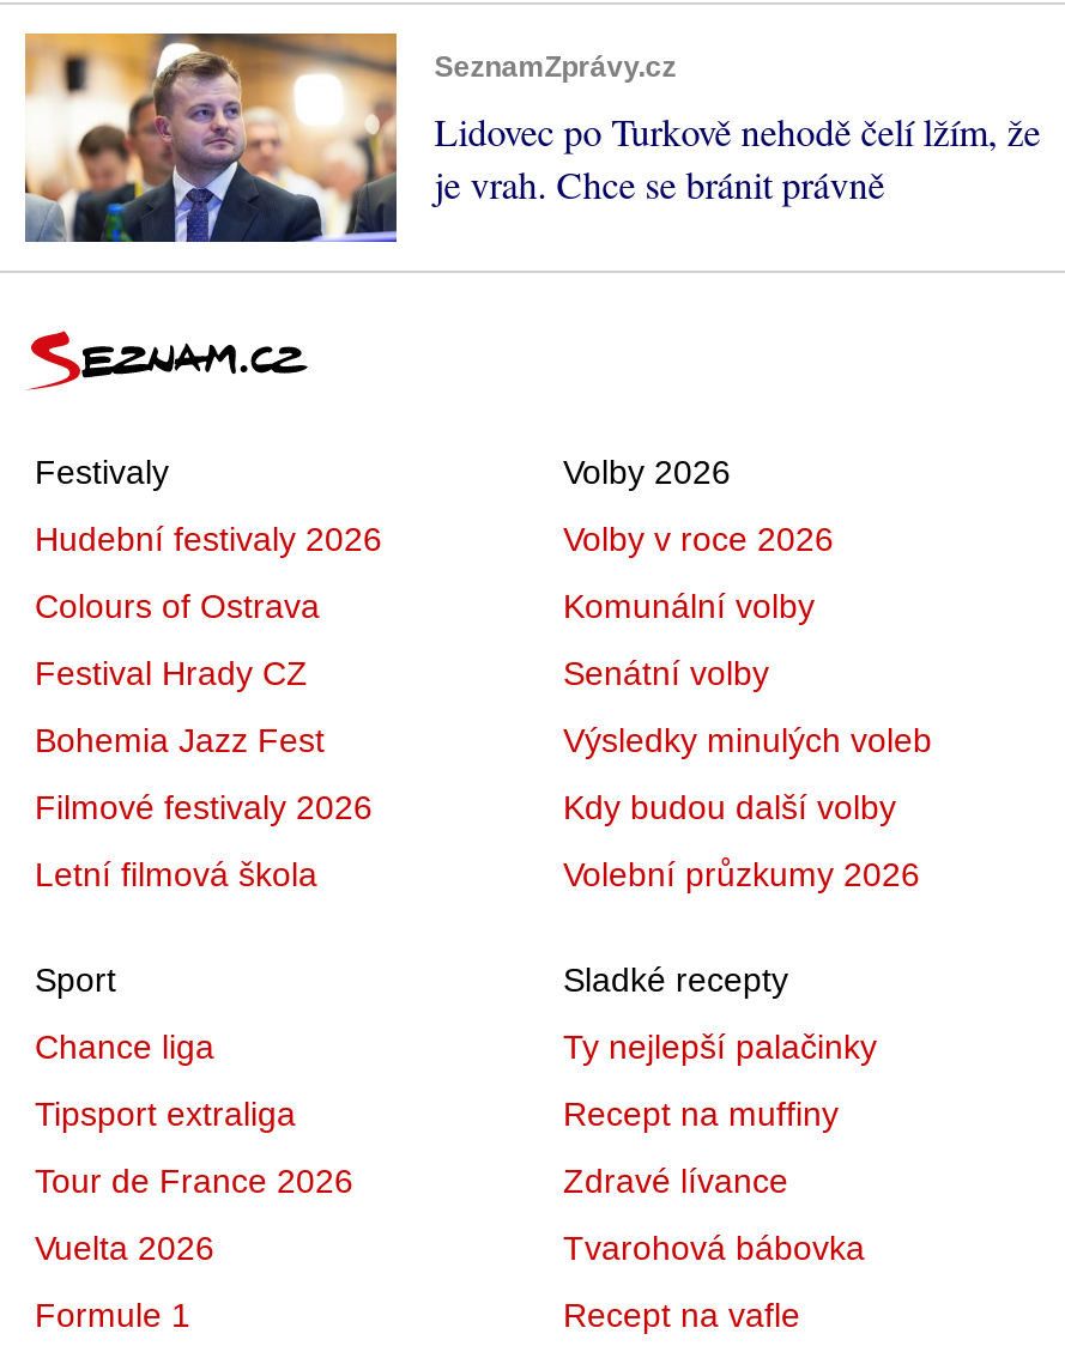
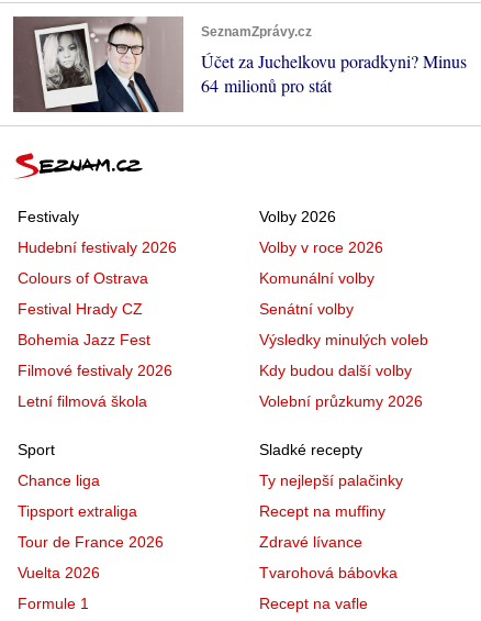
[23,30,1040,245] [image] | Lidovec po Turkově nehodě čelí lžím, že | je vrah. Chce se bránit právně -> [12,15,466,113] [image] | Účet za Juchelkovu poradkyni? Minus | 64 milionů pro stát

